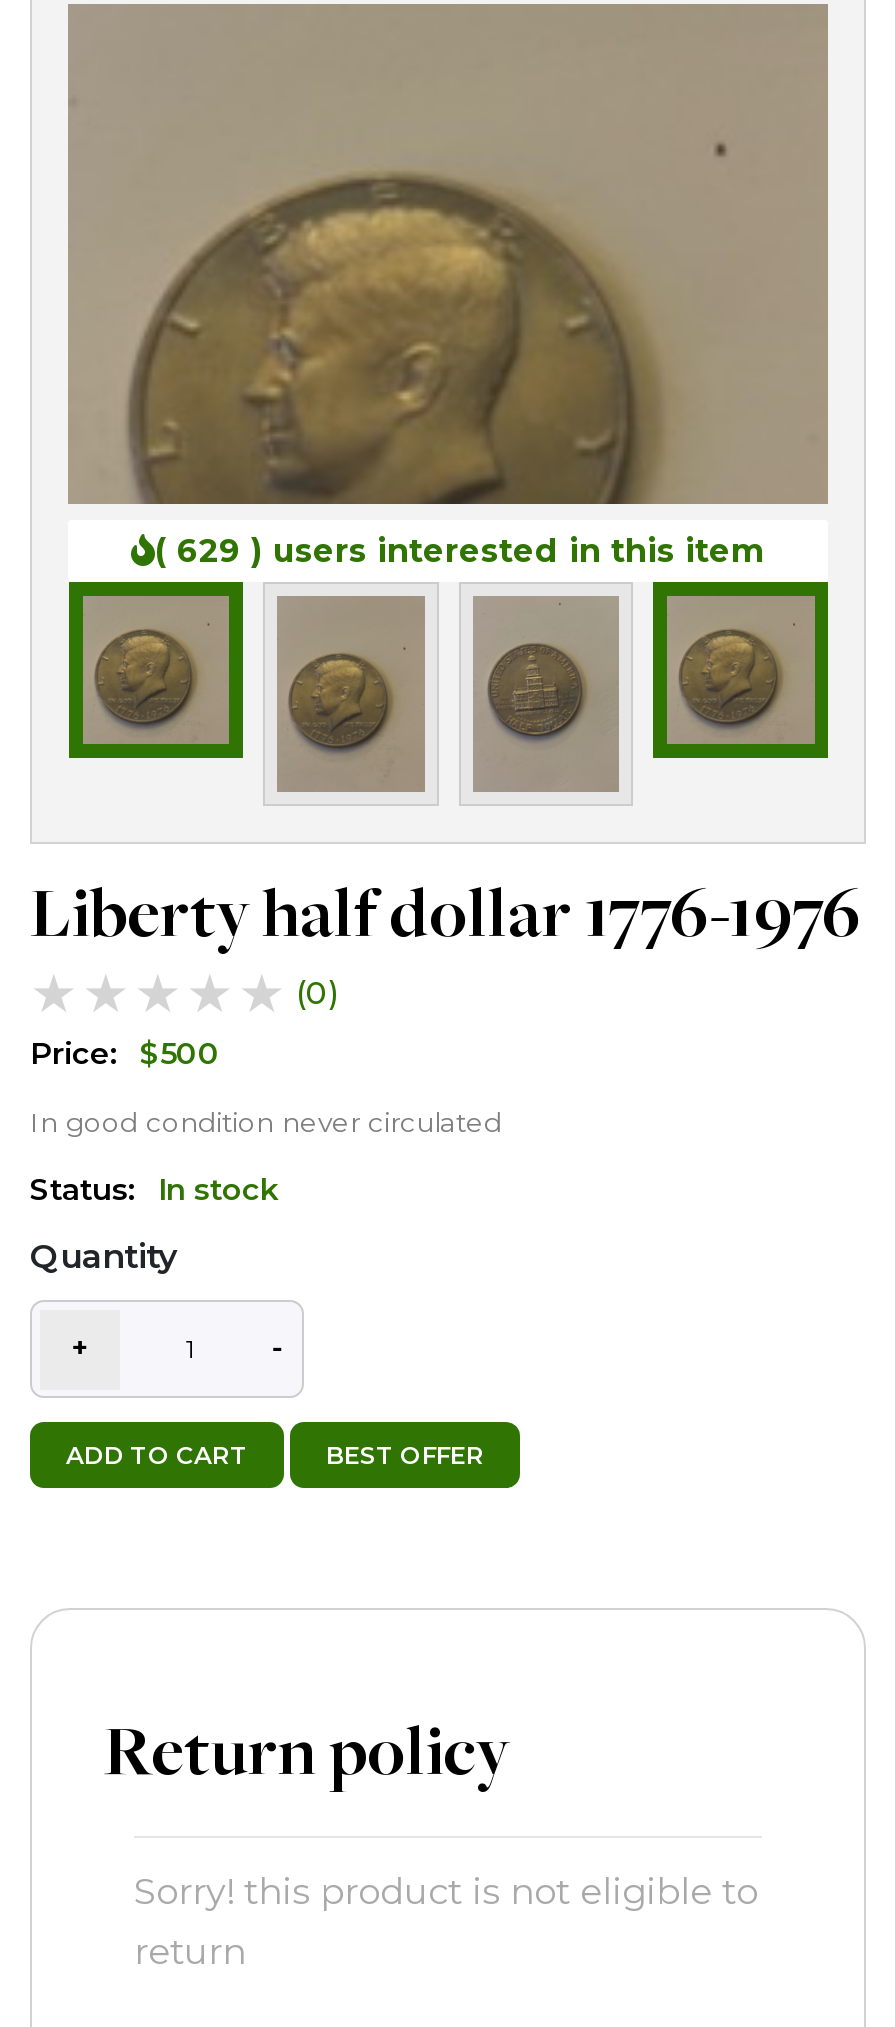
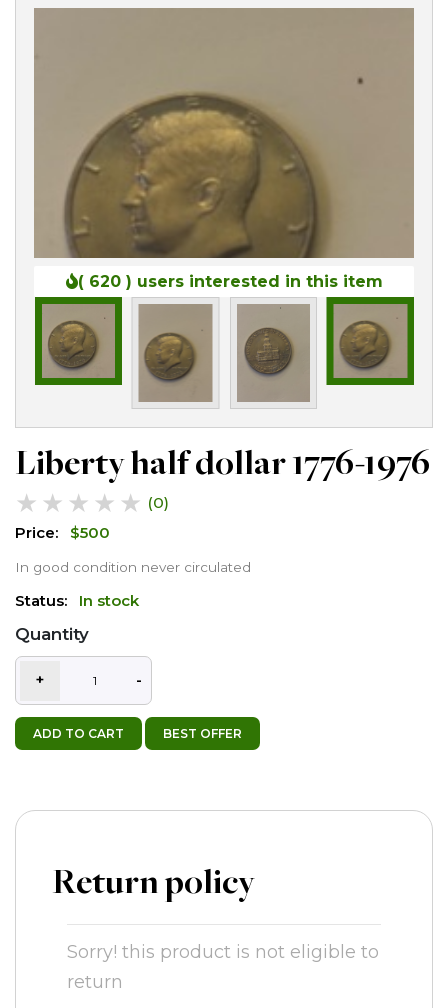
[155,533,765,571] ( 629 ) users interested in this item -> [77,272,382,291] ( 620 ) users interested in this item

